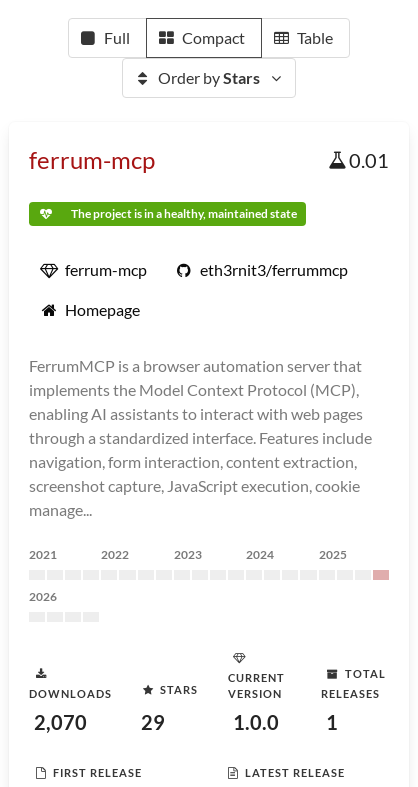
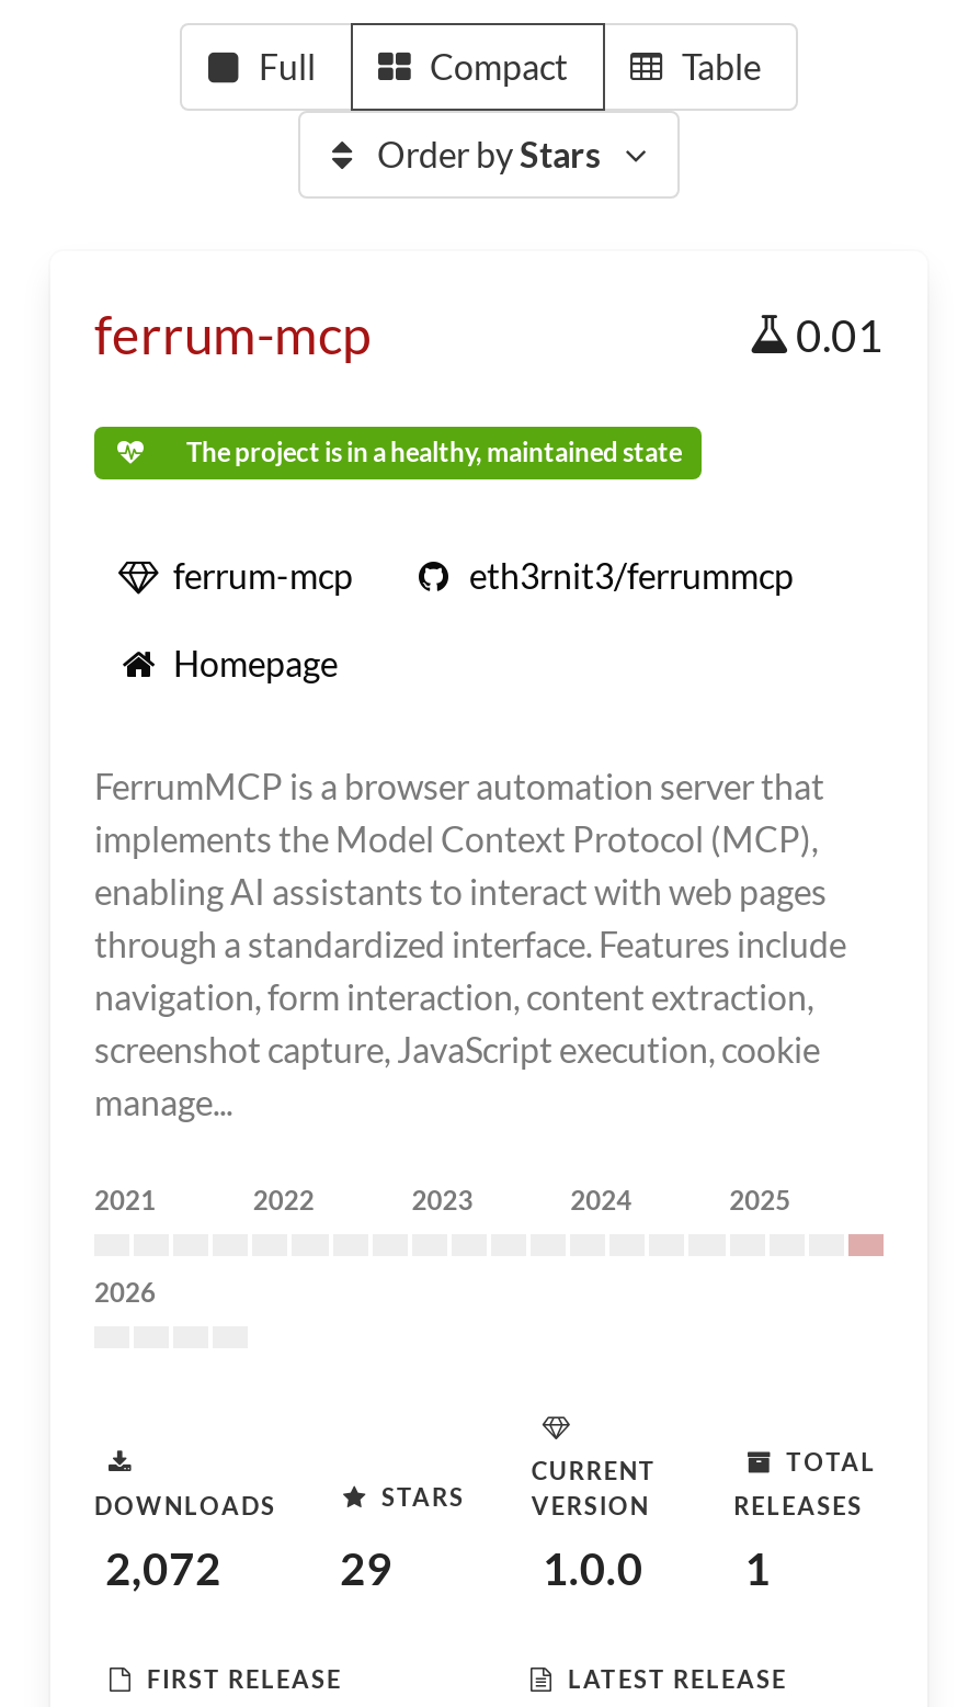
[34,710,87,734] 2,070 -> [105,1541,221,1594] 2,072

